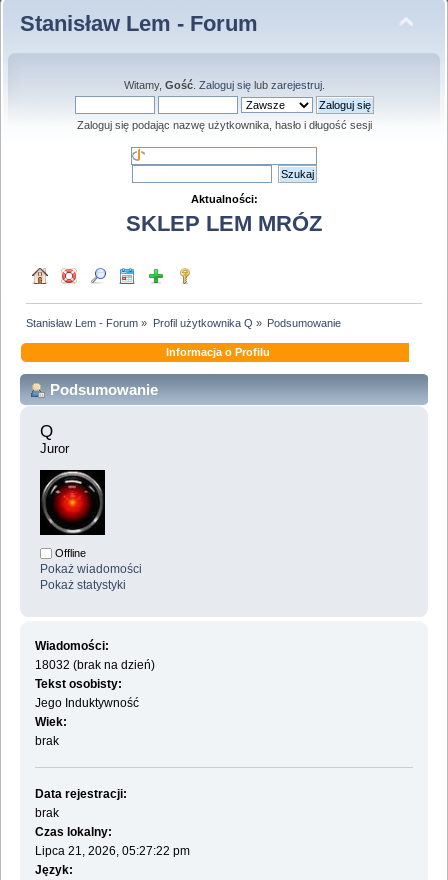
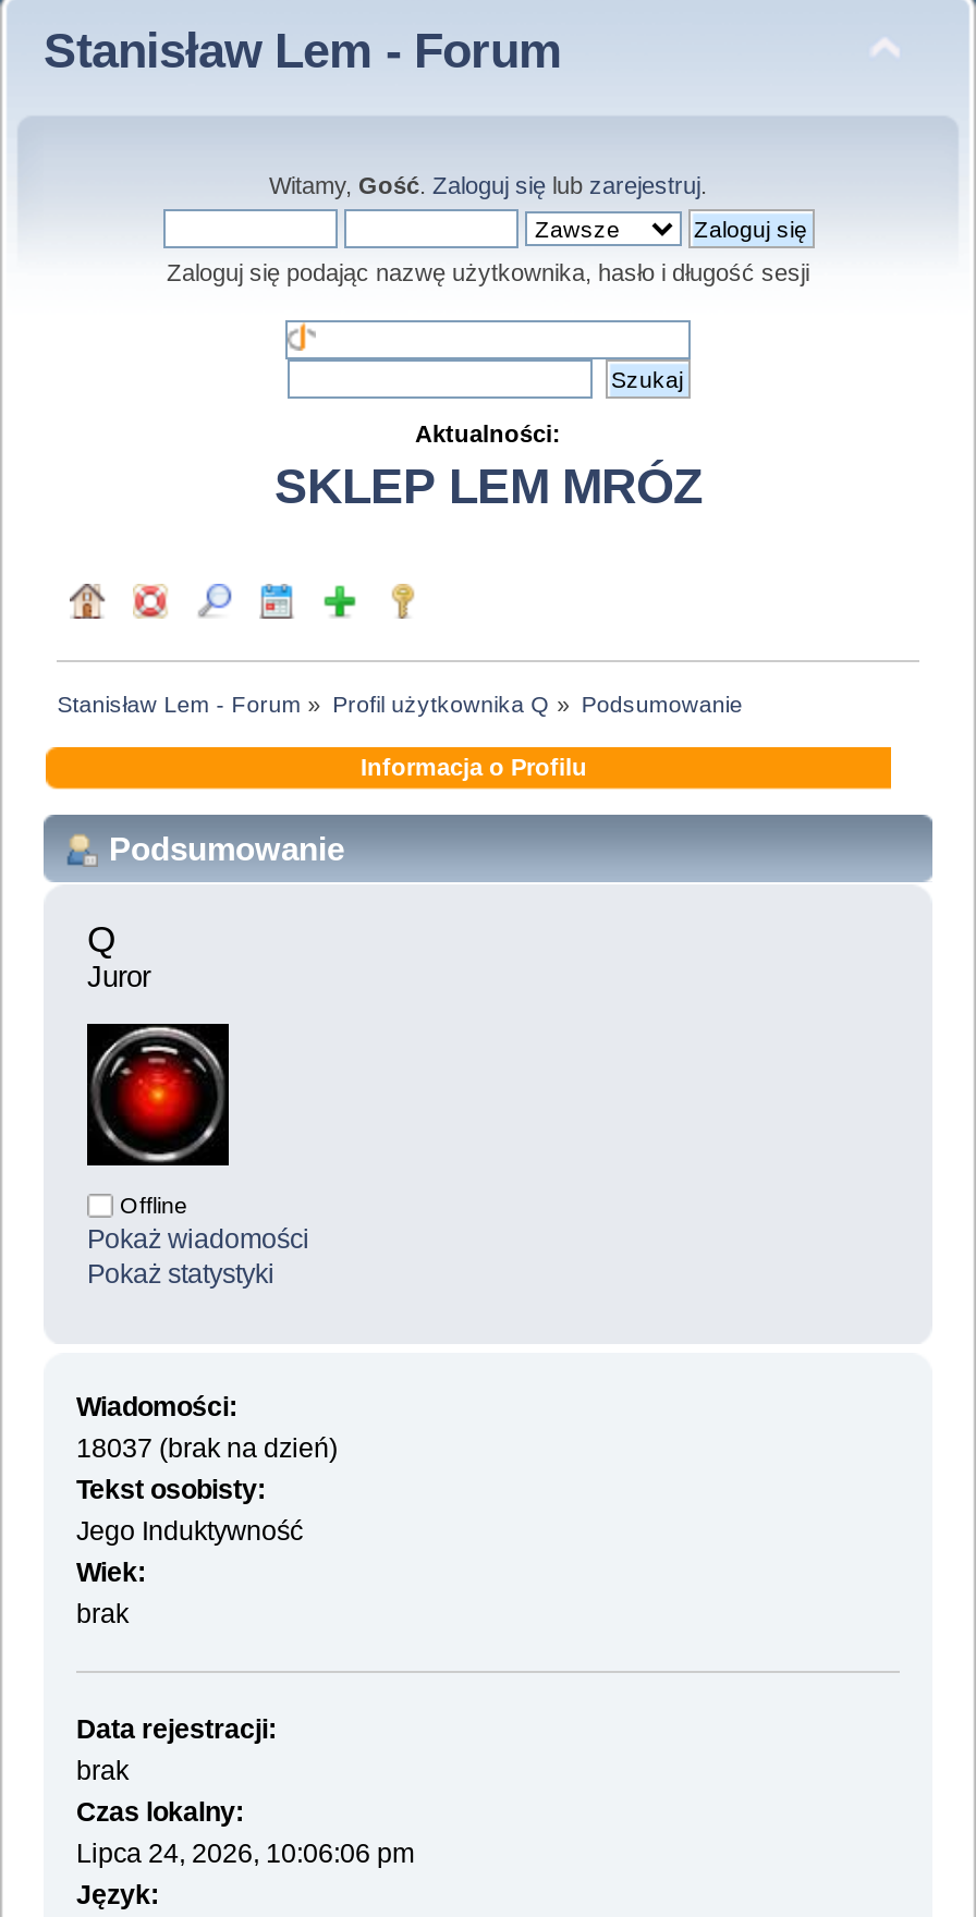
[35,658,155,672] 18032 (brak na dzień) -> [76,1433,338,1464] 18037 (brak na dzień)
[35,844,190,858] Lipca 21, 2026, 05:27:22 pm -> [76,1839,414,1869] Lipca 24, 2026, 10:06:06 pm

